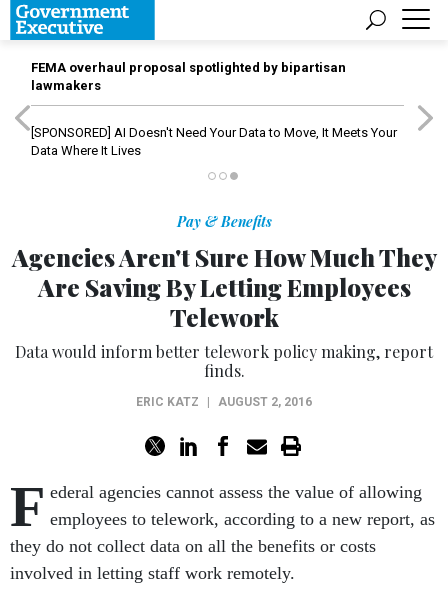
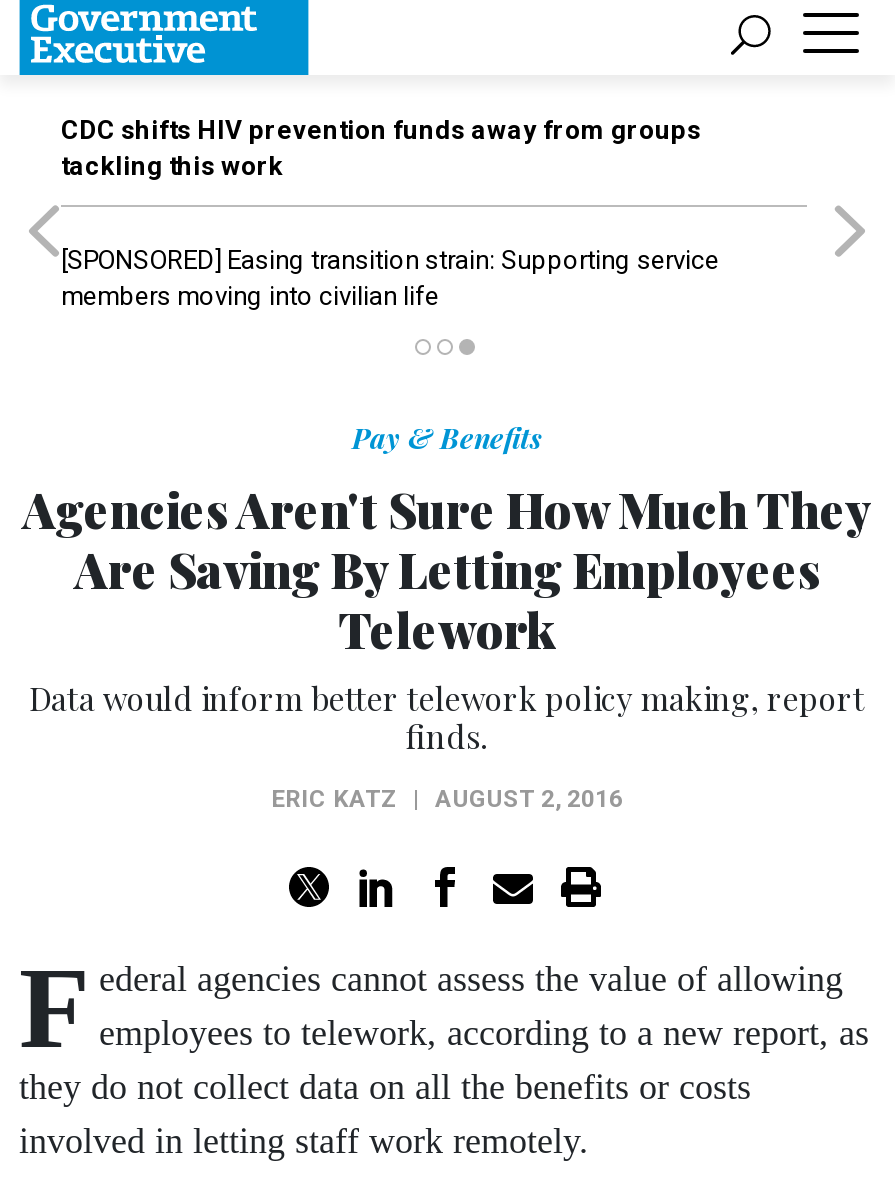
[31,60,346,93] FEMA overhaul proposal spotlighted by bipartisan | lawmakers -> [61,115,701,181] CDC shifts HIV prevention funds away from groups | tackling this work
[31,125,397,158] [SPONSORED] AI Doesn't Need Your Data to Move, It Meets Your | Data Where It Lives -> [61,245,719,311] [SPONSORED] Easing transition strain: Supporting service | members moving into civilian life

